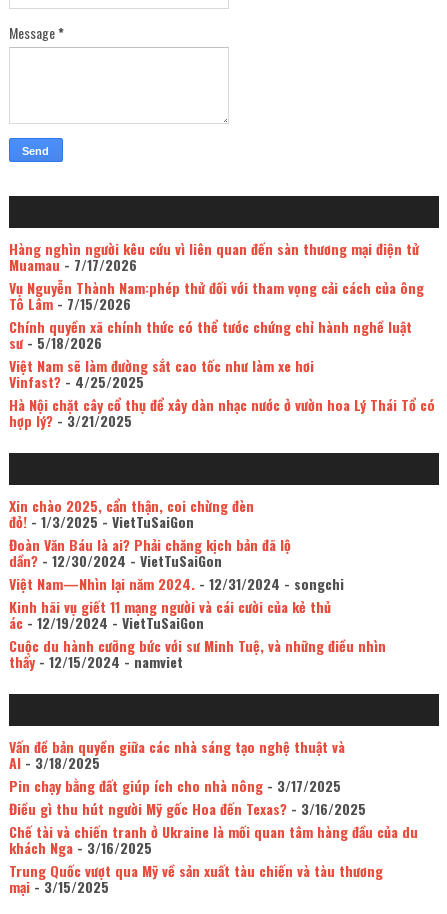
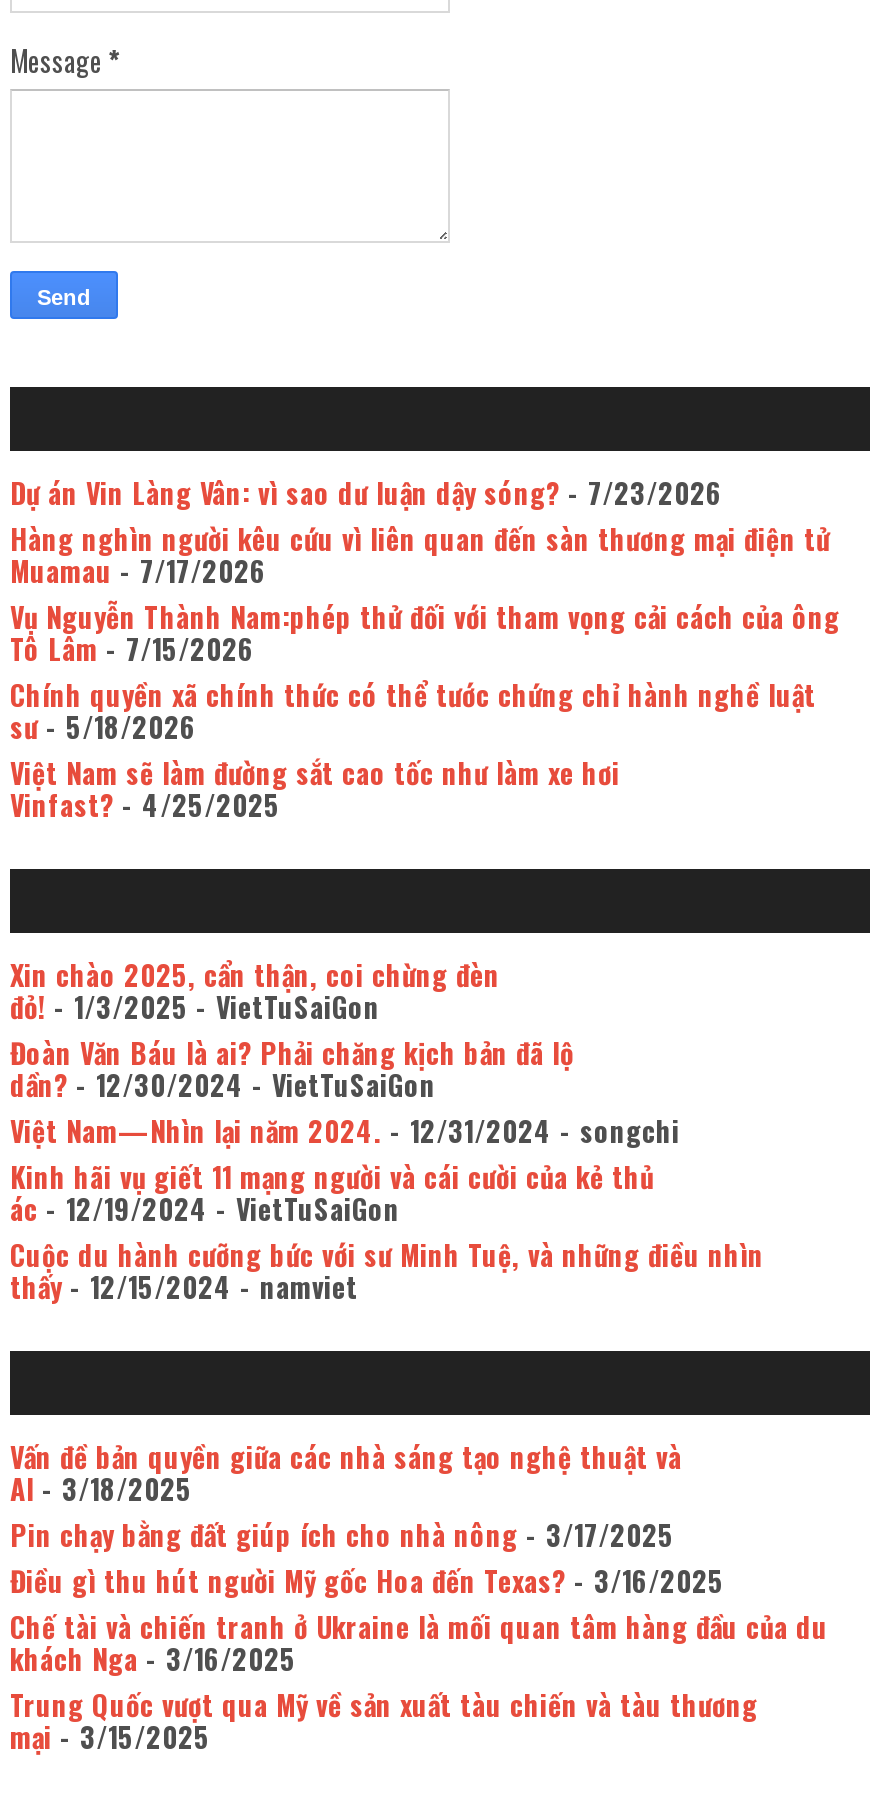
none -> [10,472,722,514] Dự án Vin Làng Vân: vì sao dư luận dậy sóng? - 7/23/2026
moved [9,238,424,392] -> [10,518,840,826]: Hàng nghìn người kêu cứu vì liên quan đến sàn thương mại điện tử | Muamau- 7/17/2026 | Vụ Nguyễn Thành Nam:phép thử đối với tham vọng cải cách của ông | Tô Lâm- 7/15/2026 | Chính quyền xã chính thức có thể tước chứng chỉ hành nghề luật | sư- 5/18/2026 | Việt Nam sẽ làm đường sắt cao tốc như làm xe hơi | Vinfast?- 4/25/2025
[9,394,435,431] Hà Nội chặt cây cổ thụ để xây dàn nhạc nước ở vườn hoa Lý Thái Tổ có | hợp lý?- 3/21/2025 -> none

